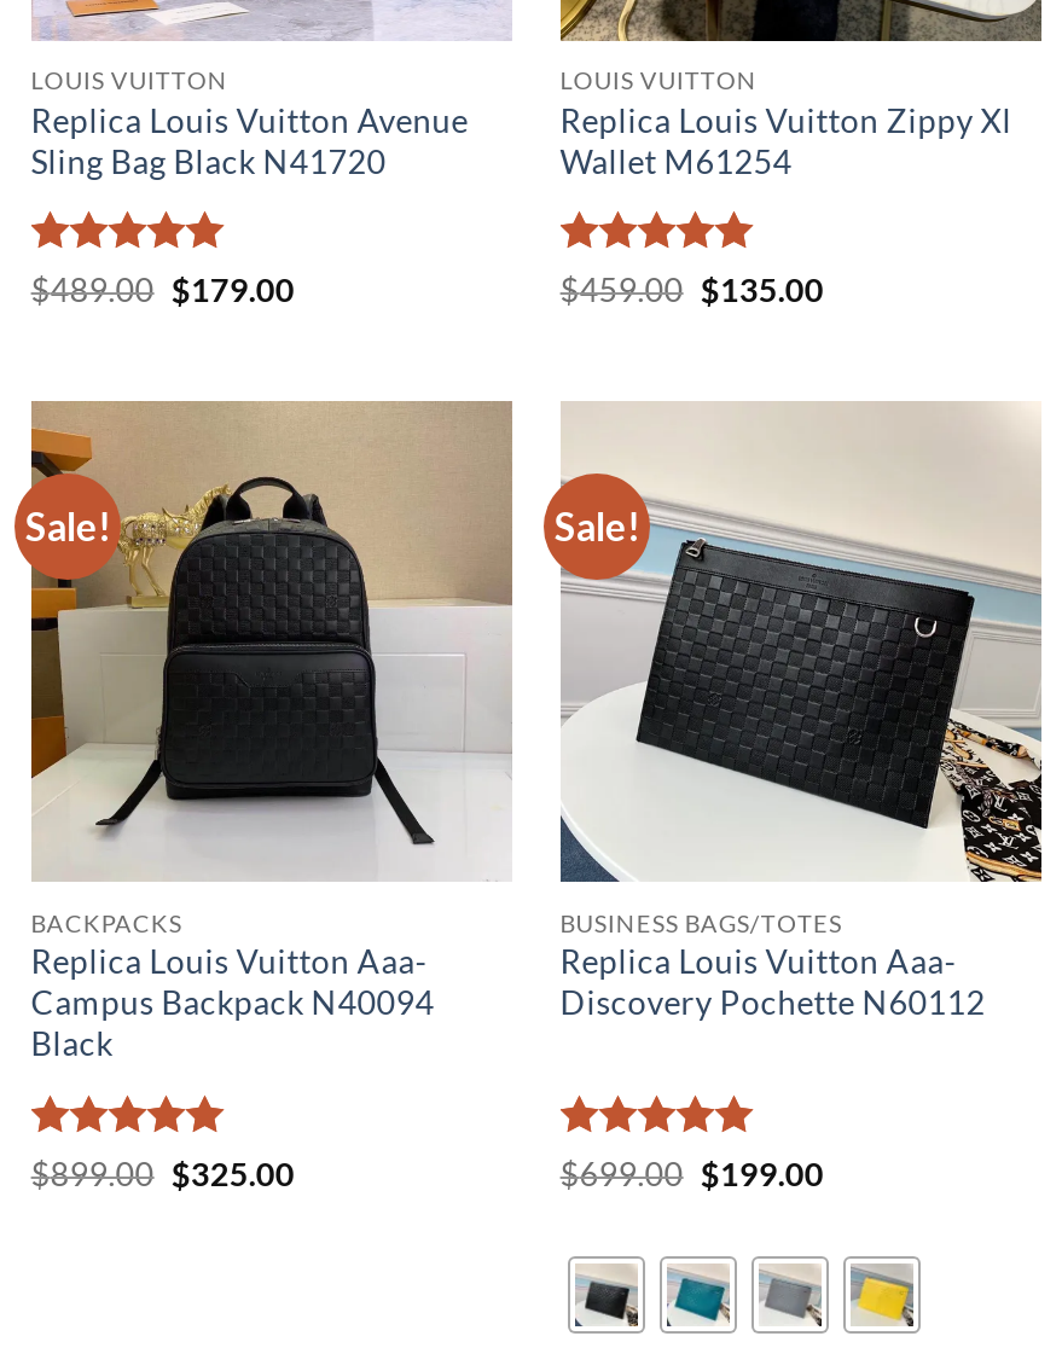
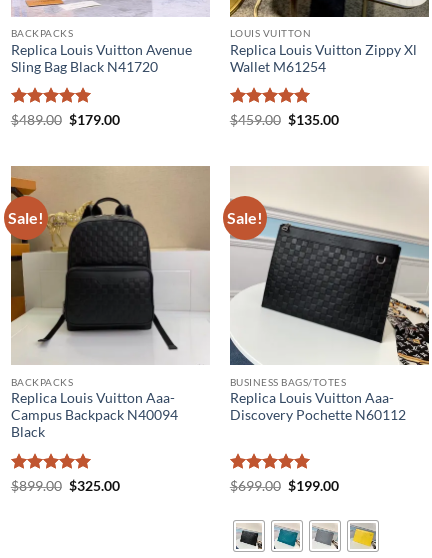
[31,65,228,94] LOUIS VUITTON -> [11,27,73,39] BACKPACKS

